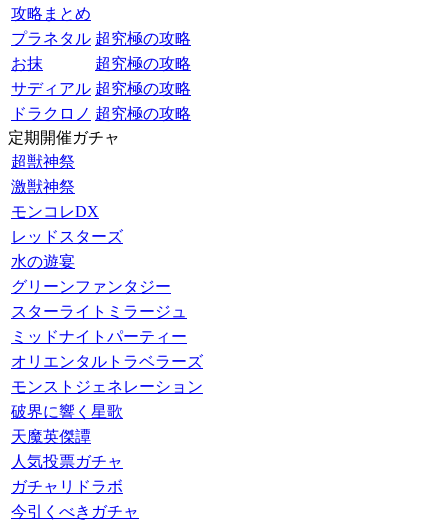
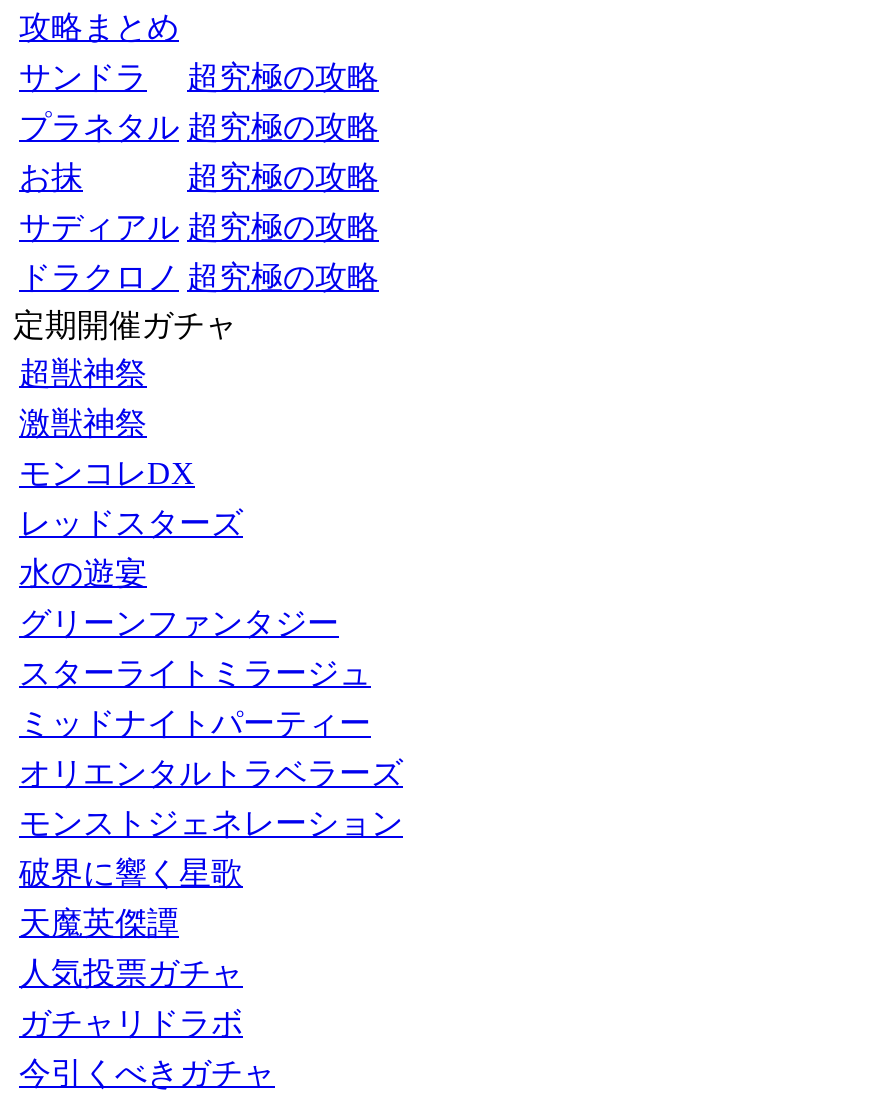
none -> [19,60,379,94] サンドラ | 超究極の攻略

